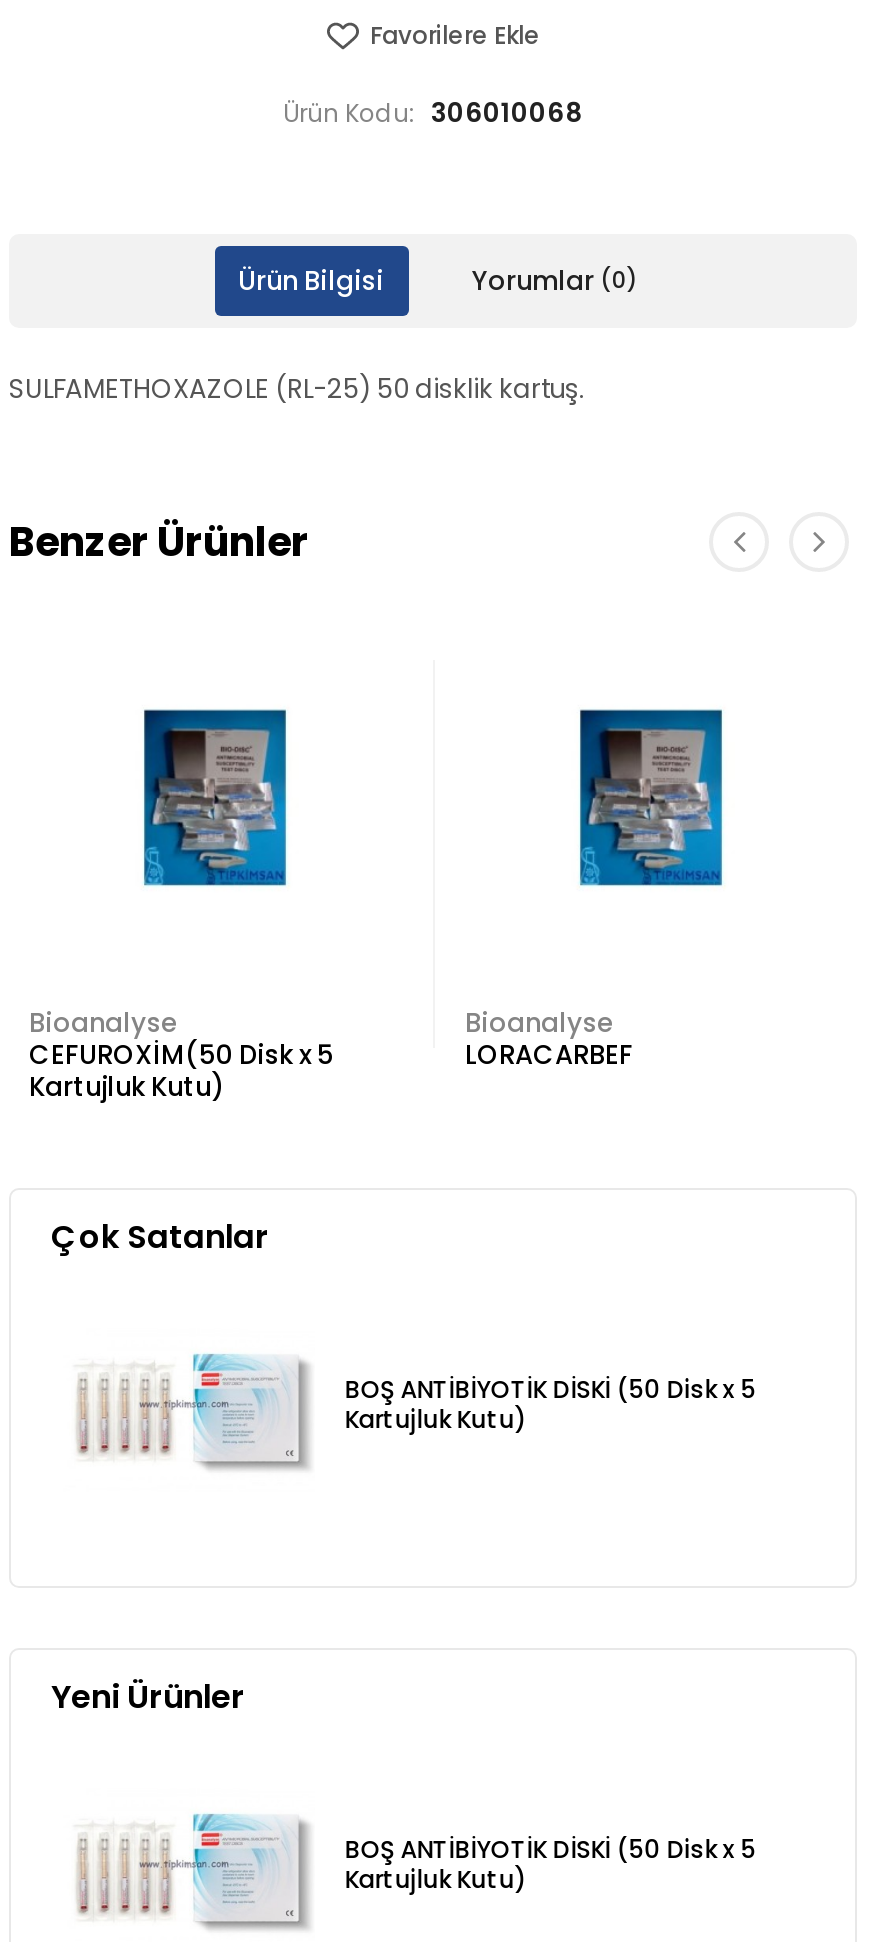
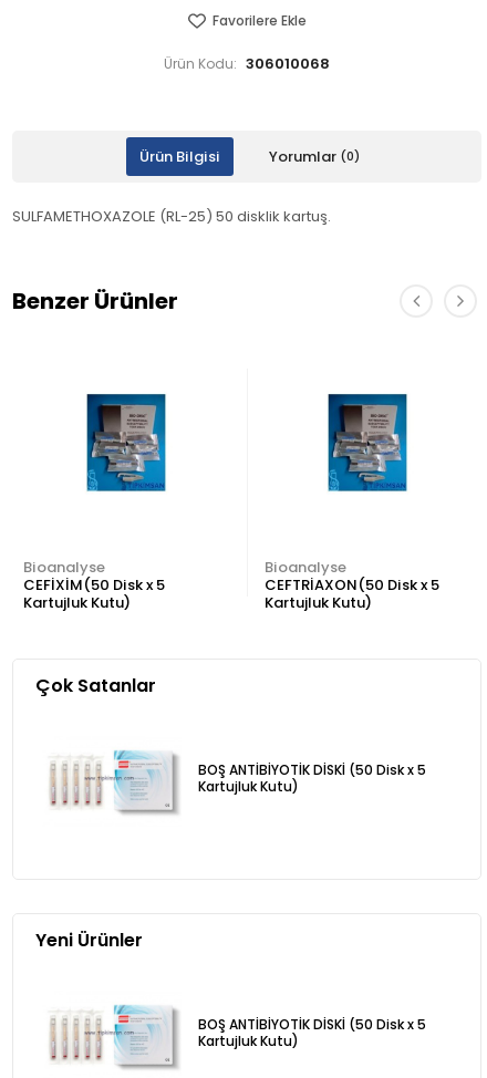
[29,1042,333,1068] CEFUROXİM(50 Disk x 5 -> [23,578,165,592] CEFİXİM(50 Disk x 5
[465,1042,633,1068] LORACARBEF -> [265,578,439,610] CEFTRİAXON(50 Disk x 5 | Kartujluk Kutu)

